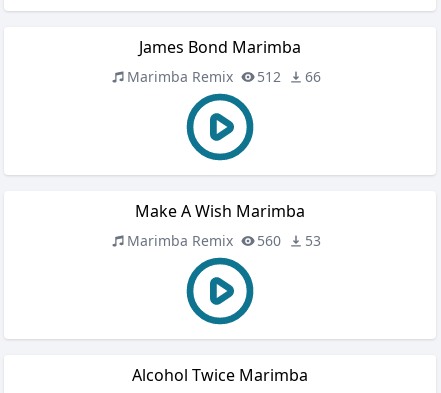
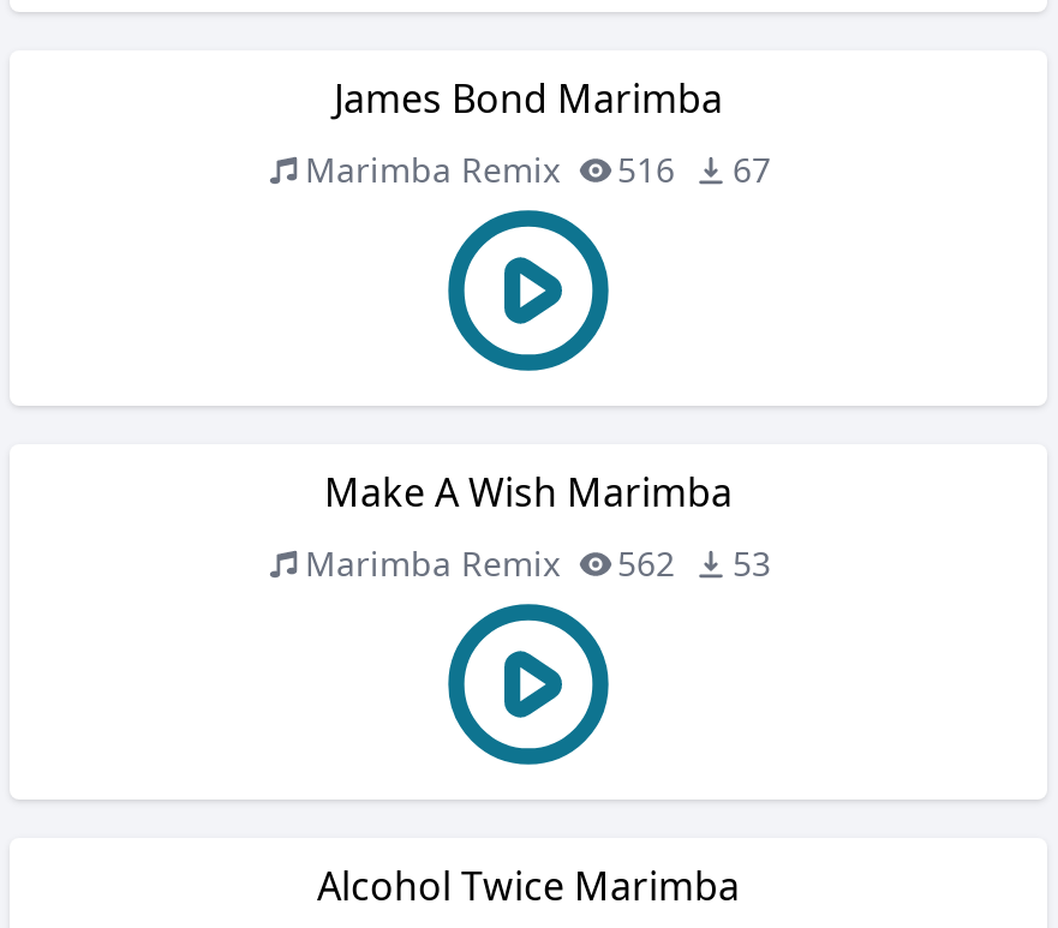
[257,67,281,86] 512 -> [617,146,675,192] 516
[305,67,321,86] 66 -> [733,146,771,192] 67
[127,231,321,250] Marimba Remix 560 53 -> [305,540,771,586] Marimba Remix 562 53

